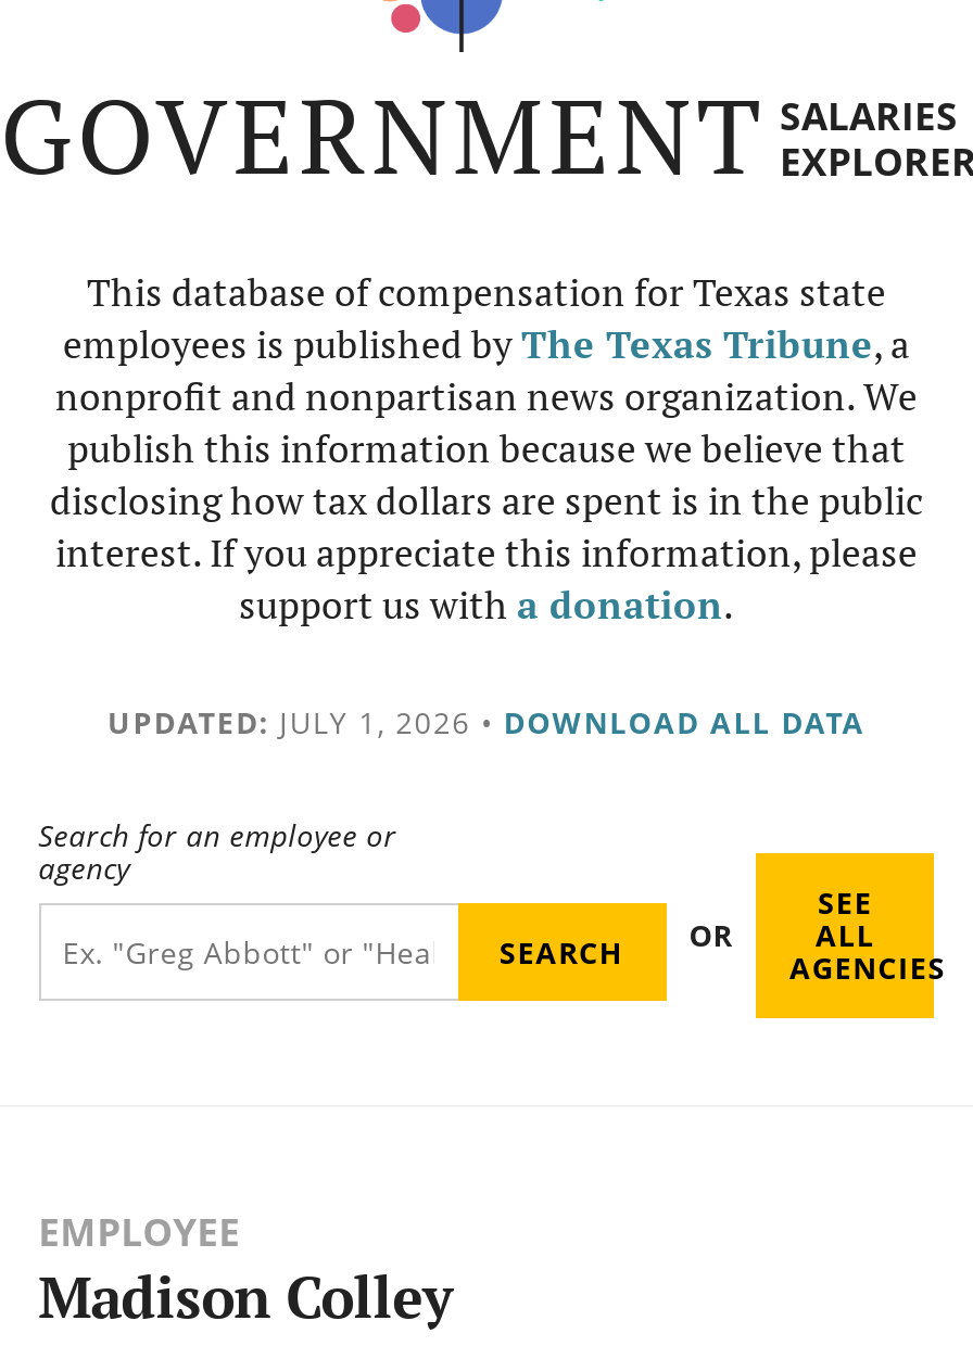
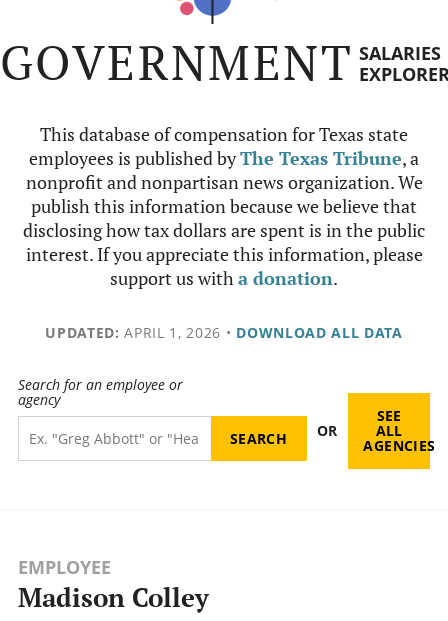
[108,701,865,742] UPDATED: JULY 1, 2026 • DOWNLOAD ALL DATA -> [45,323,403,342] UPDATED: APRIL 1, 2026 • DOWNLOAD ALL DATA

